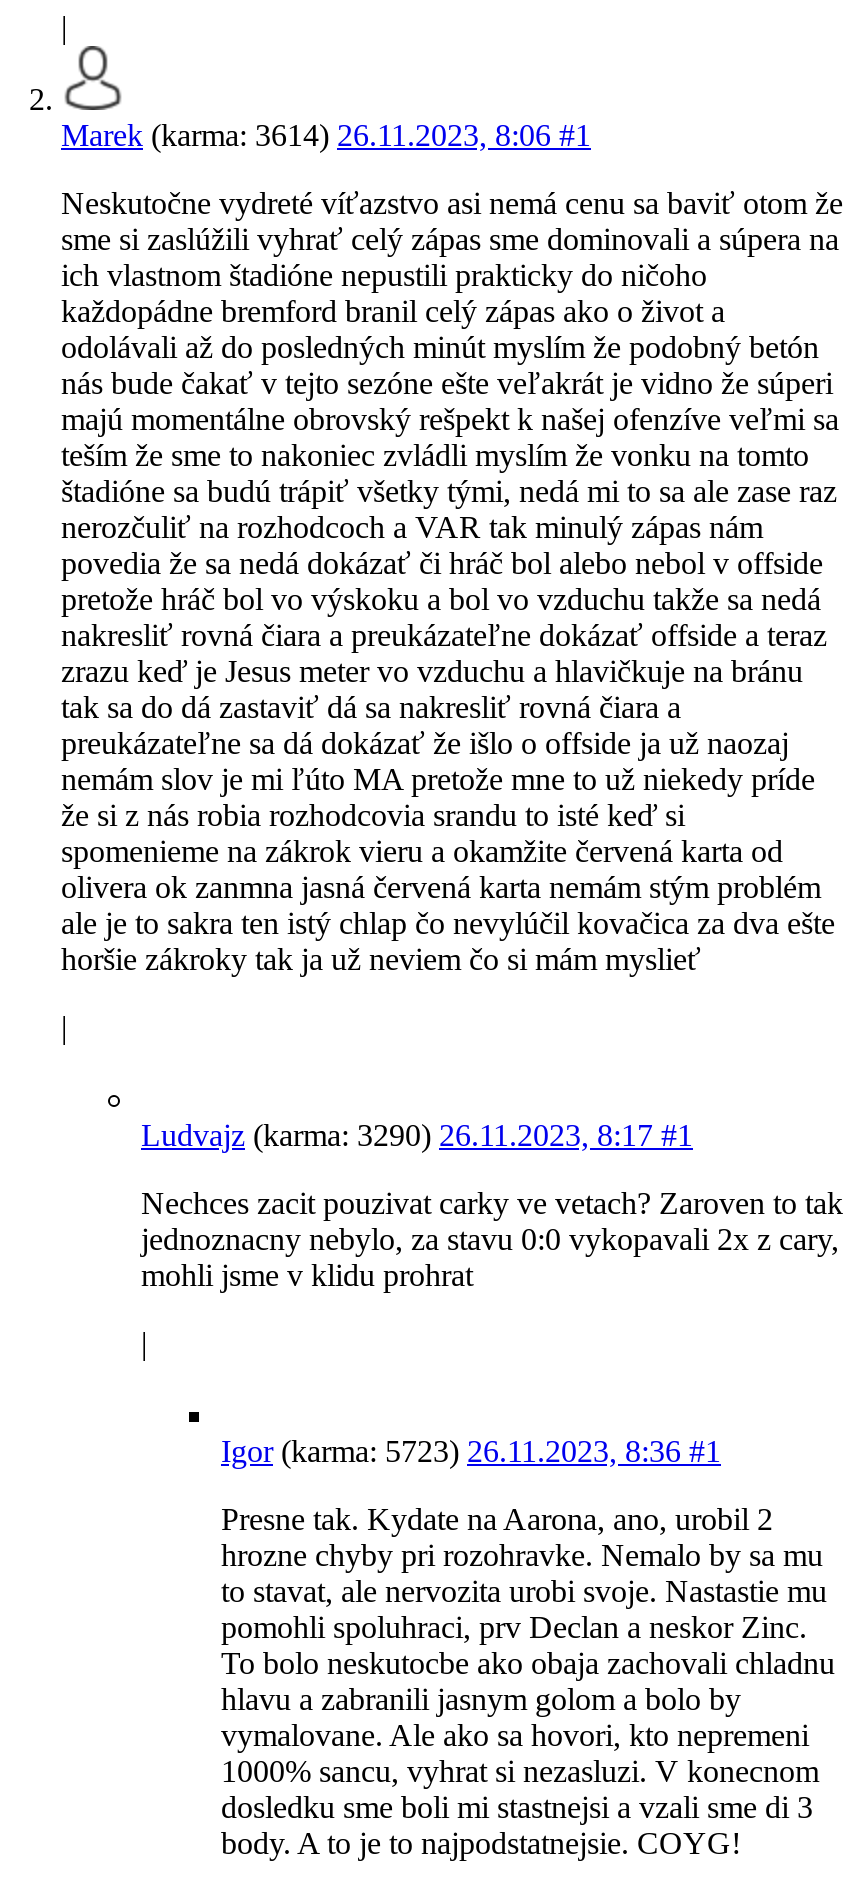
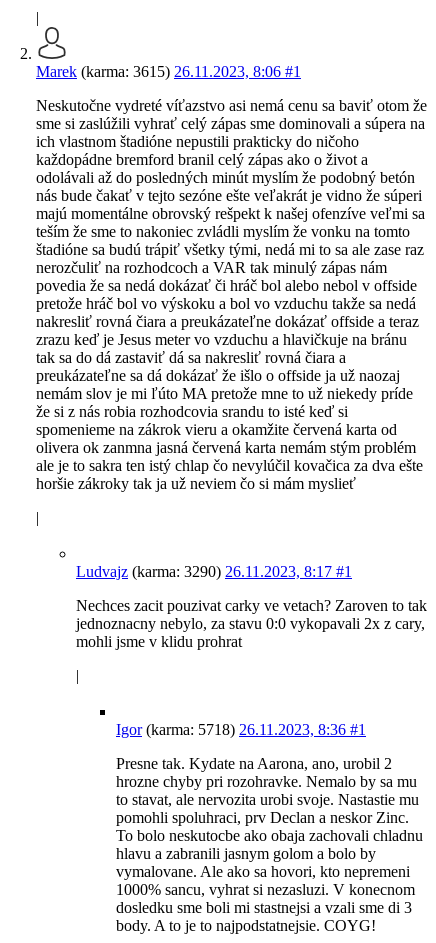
[61,118,591,152] Marek (karma: 3614) 26.11.2023, 8:06 #1 -> [36,63,301,80] Marek (karma: 3615) 26.11.2023, 8:06 #1
[221,1434,721,1468] Igor (karma: 5723) 26.11.2023, 8:36 #1 -> [116,721,366,738] Igor (karma: 5718) 26.11.2023, 8:36 #1

